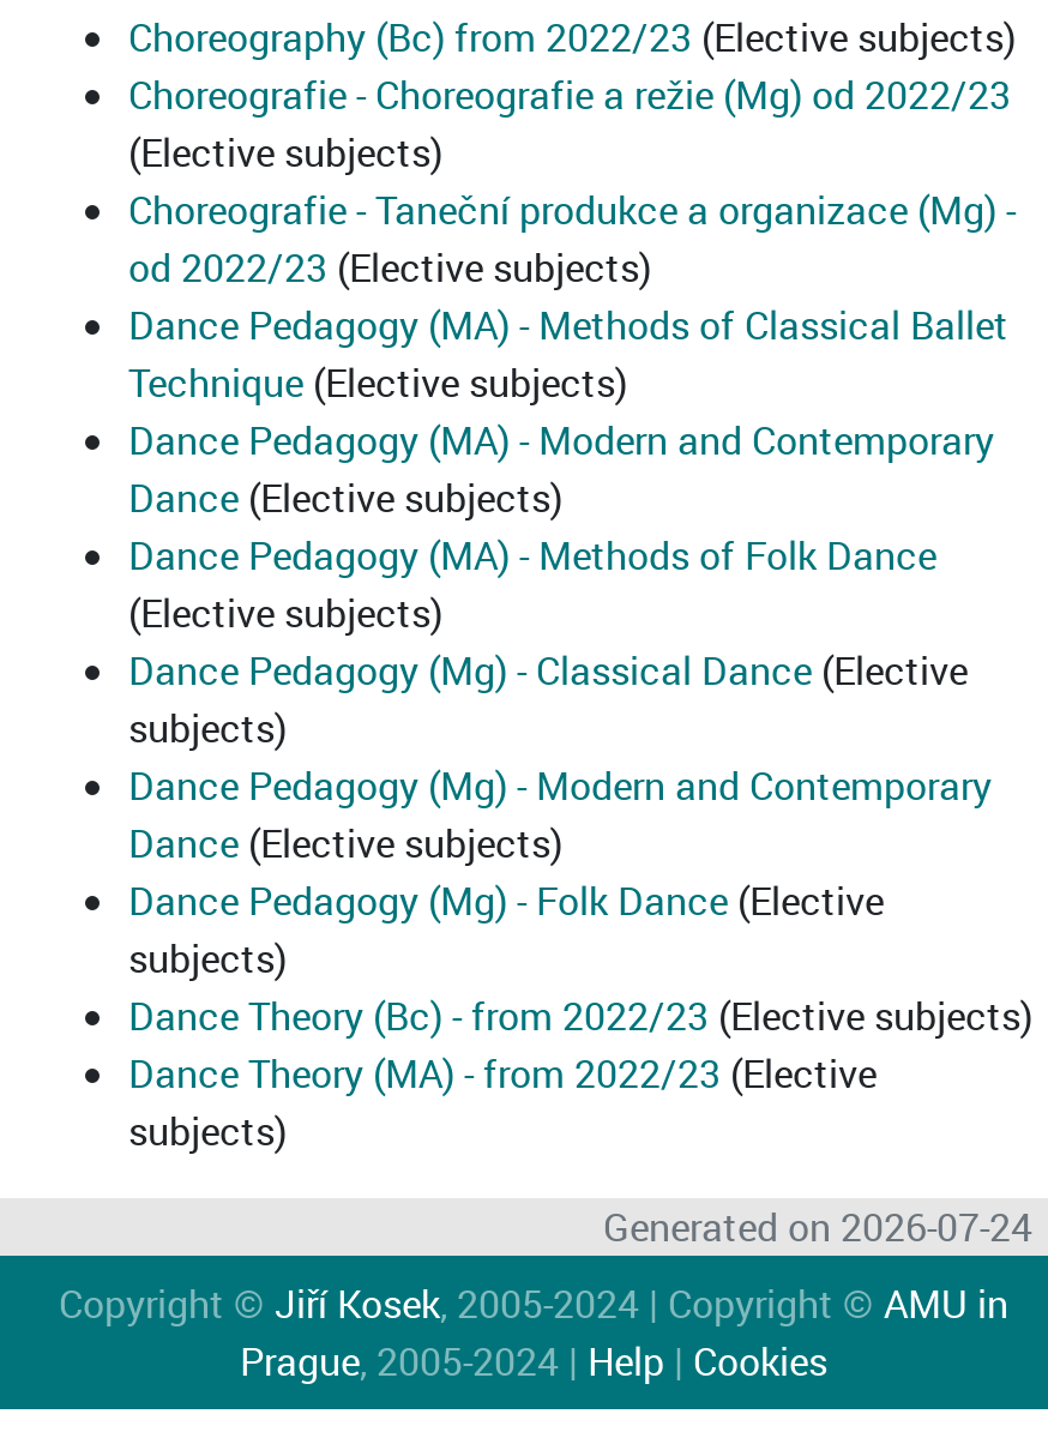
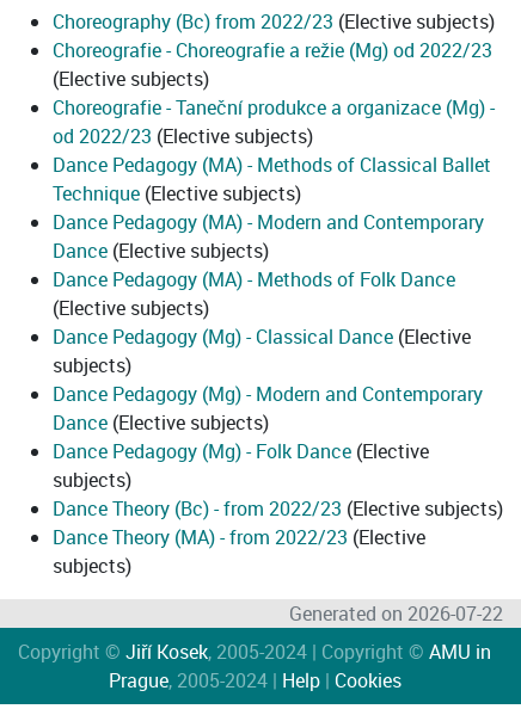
[603,1201,1032,1254] Generated on 2026-07-24 -> [289,601,503,627] Generated on 2026-07-22

